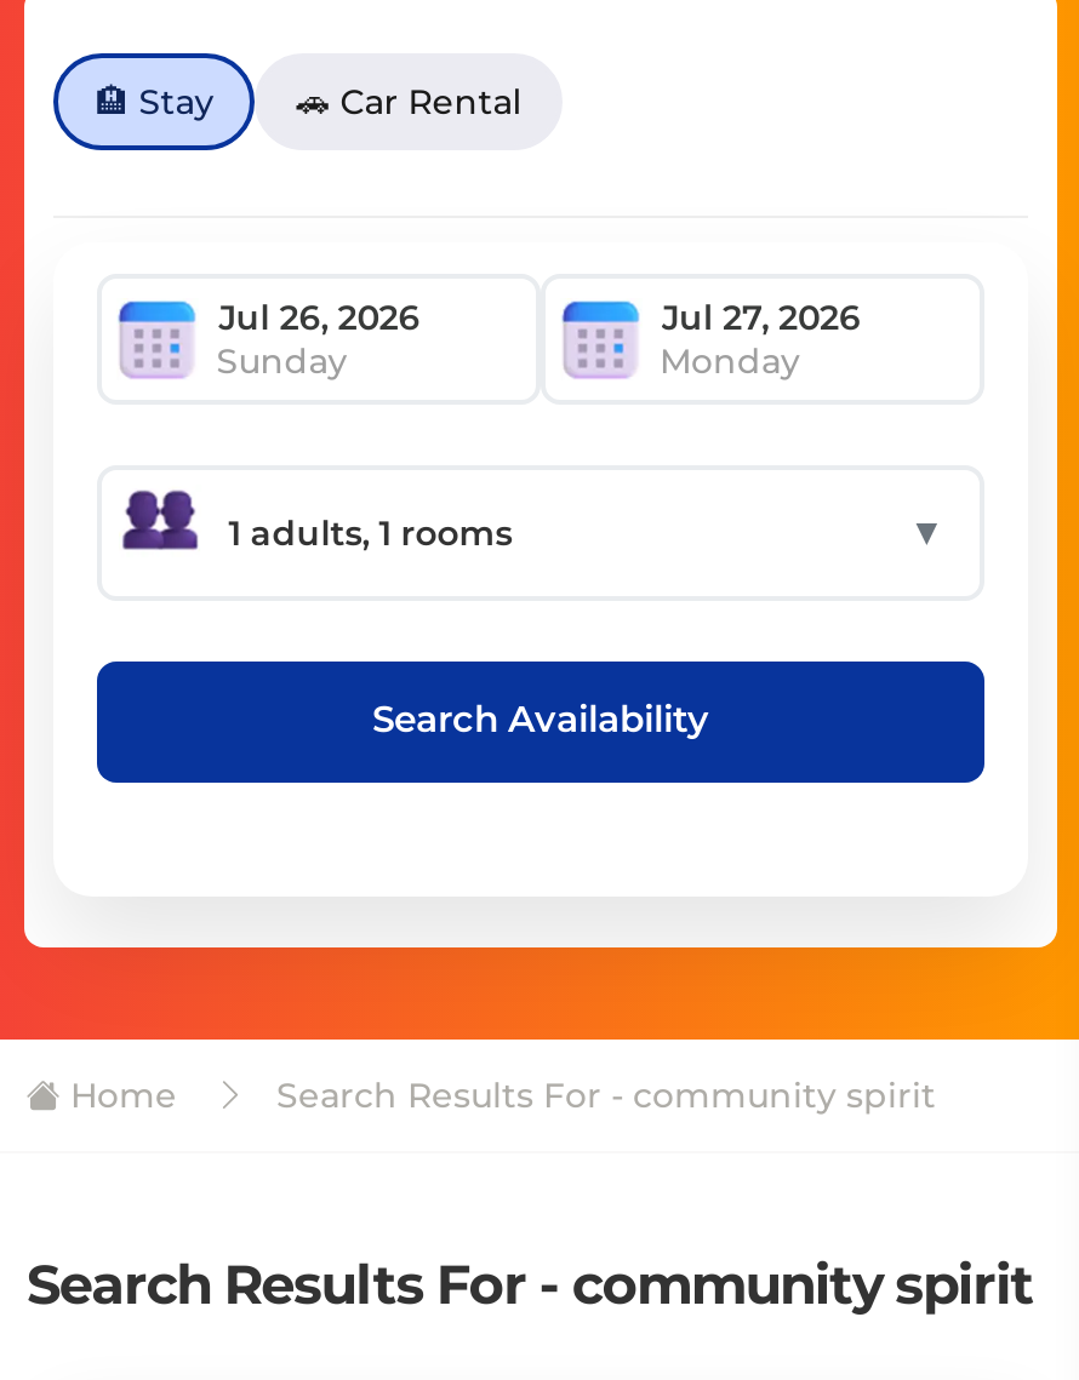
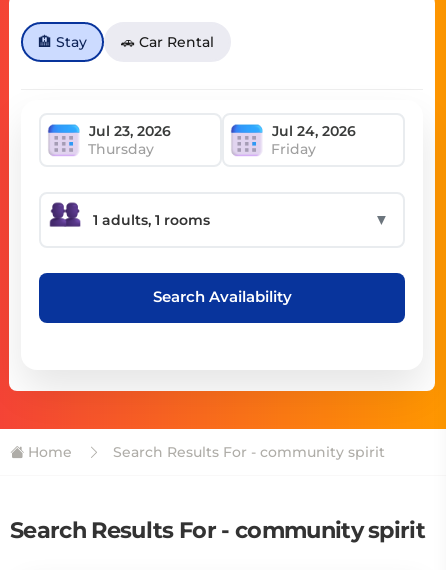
[216,338,800,382] Sunday | Monday -> [88,139,316,157] Thursday | Friday

